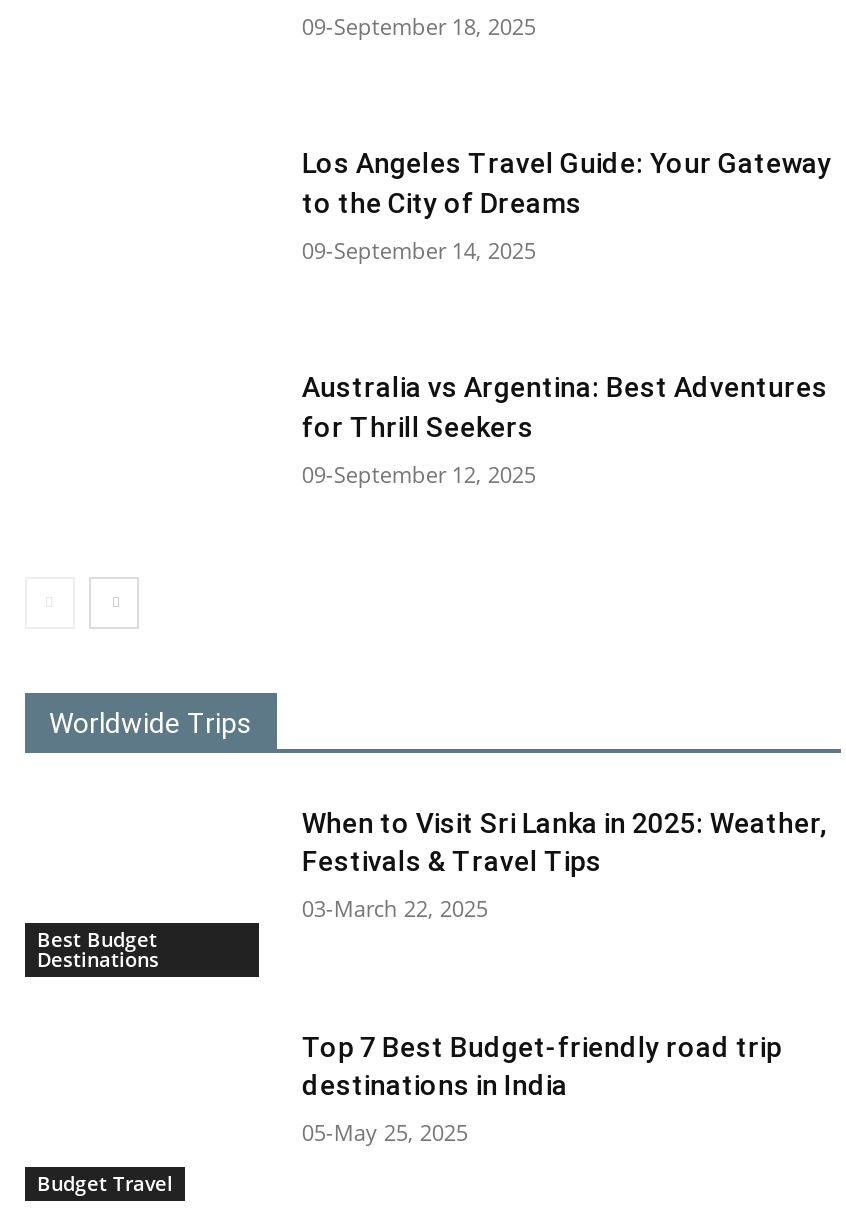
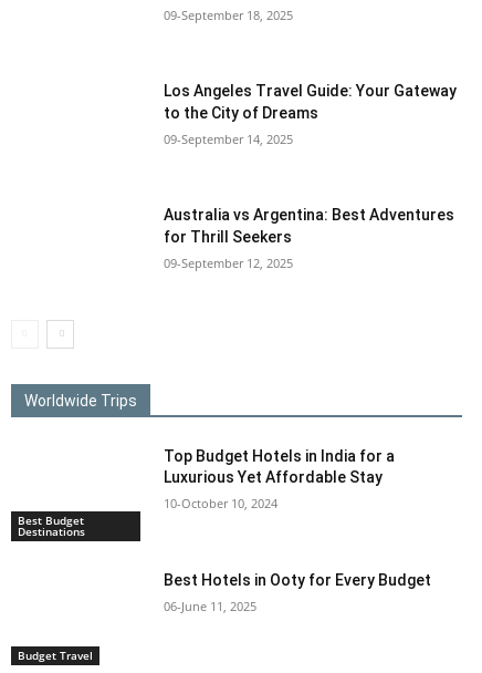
[302,808,826,878] When to Visit Sri Lanka in 2025: Weather, | Festivals & Travel Tips -> [164,448,395,486] Top Budget Hotels in India for a | Luxurious Yet Affordable Stay
[302,894,488,924] 03-March 22, 2025 -> [164,495,278,512] 10-October 10, 2024
[302,1031,782,1101] Top 7 Best Budget-friendly road trip | destinations in India -> [164,571,432,589] Best Hotels in Ooty for Every Budget
[302,1117,468,1147] 05-May 25, 2025 -> [164,598,257,614] 06-June 11, 2025

